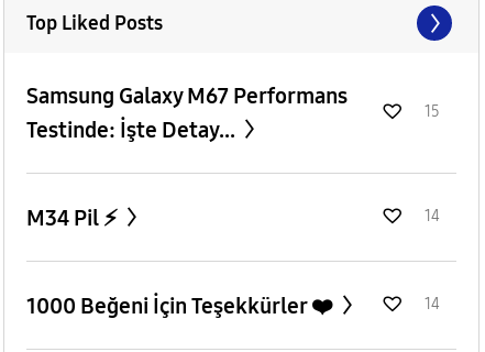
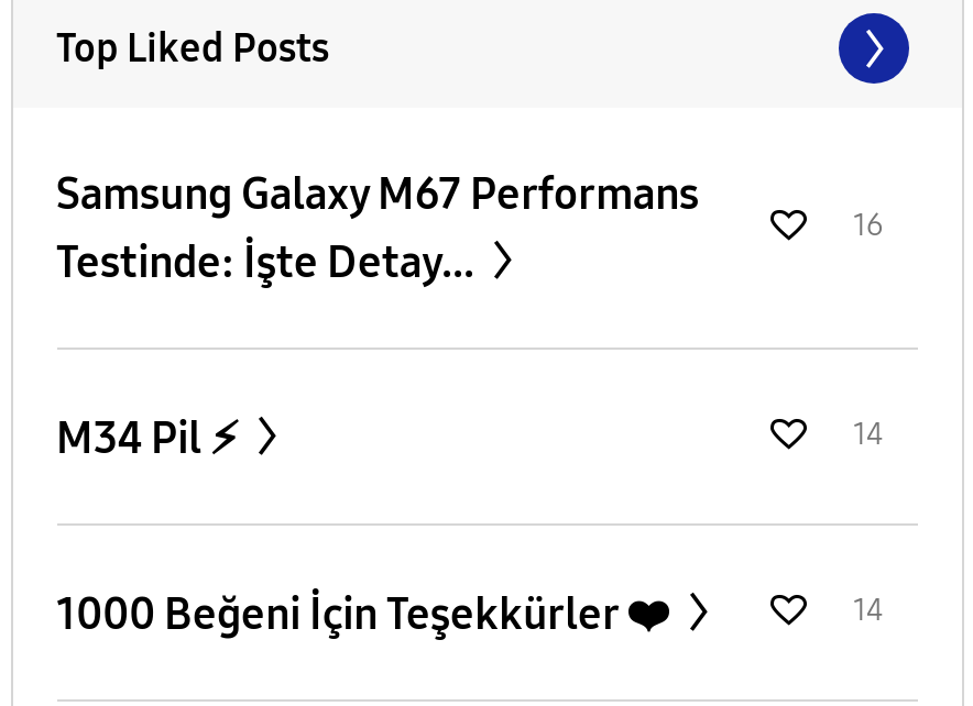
[424,102,439,121] 15 -> [853,206,884,244] 16

